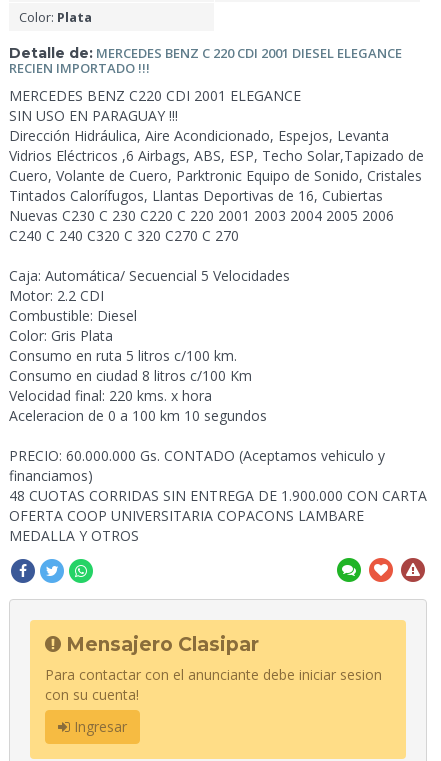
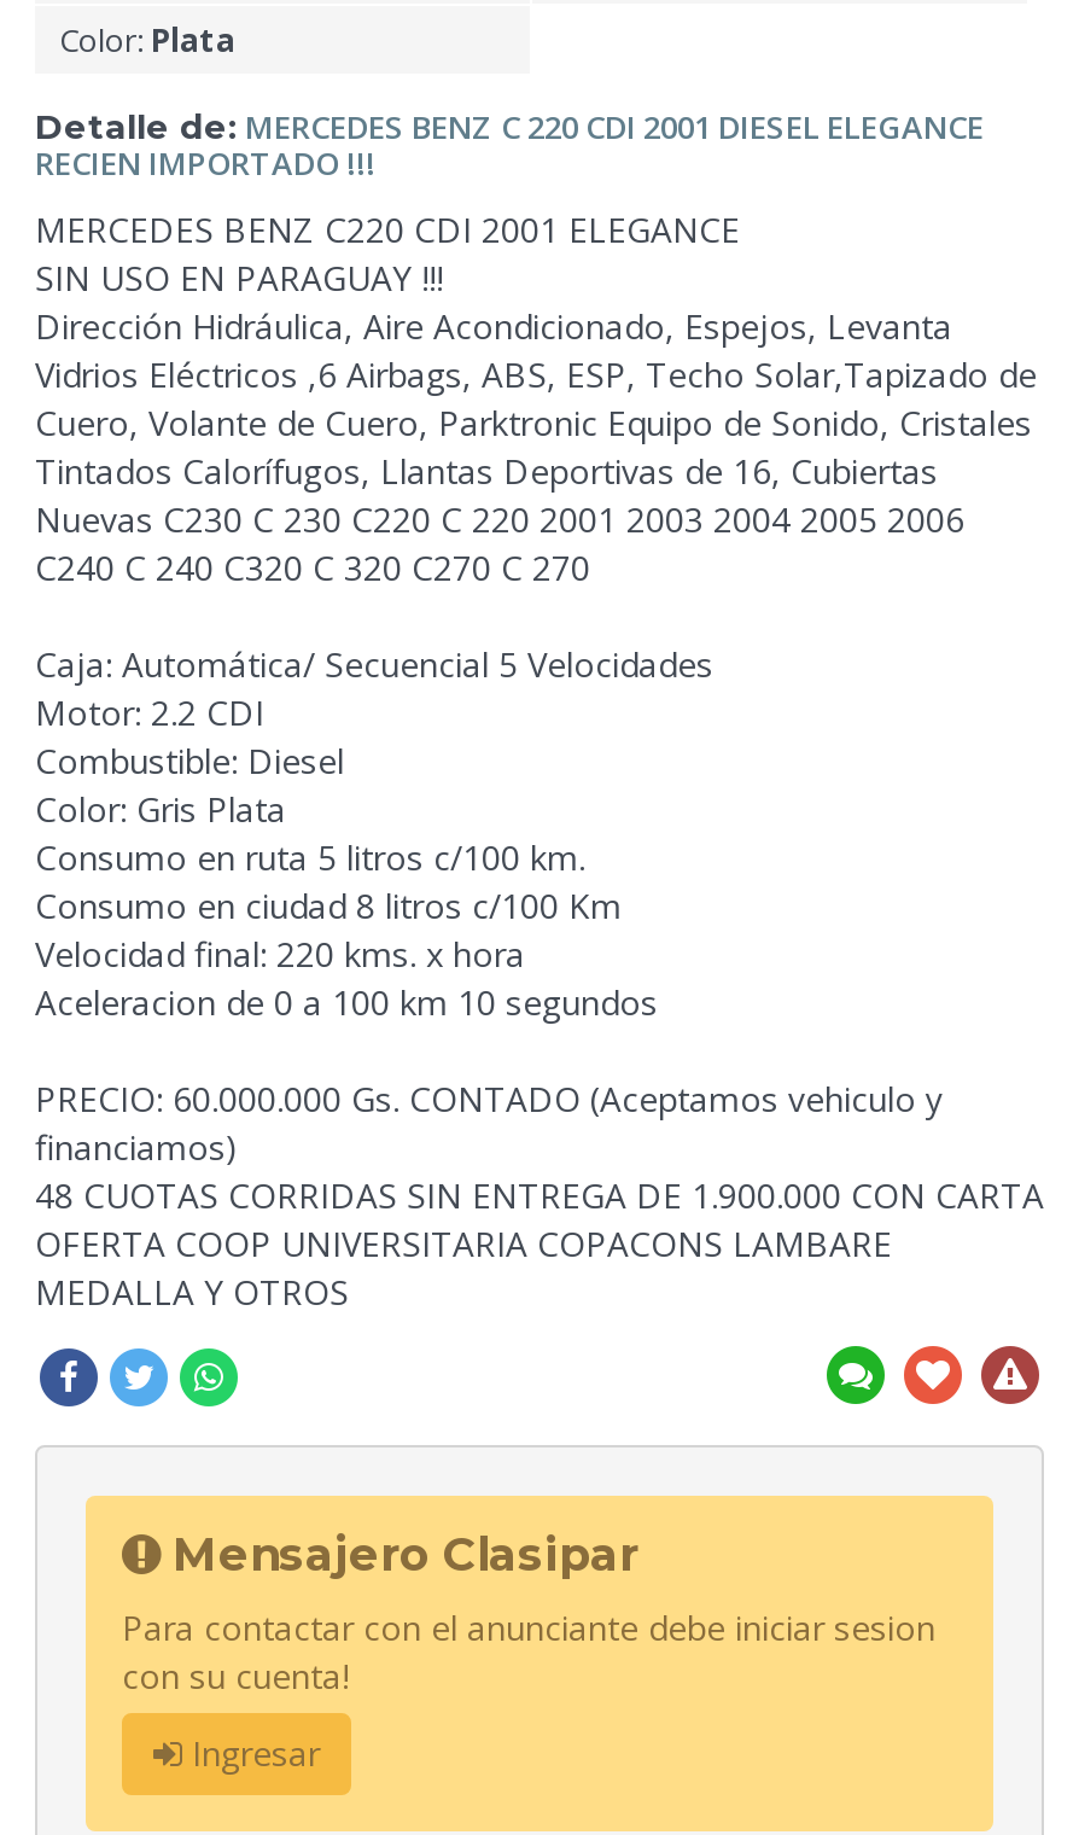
[9,59,150,77] RECIEN IMPORTADO !!! -> [35,141,375,184] RECIEN IMPORTADO!!!
[9,106,178,125] SIN USO EN PARAGUAY !!! -> [35,254,443,300] SIN USO EN PARAGUAY!!!

